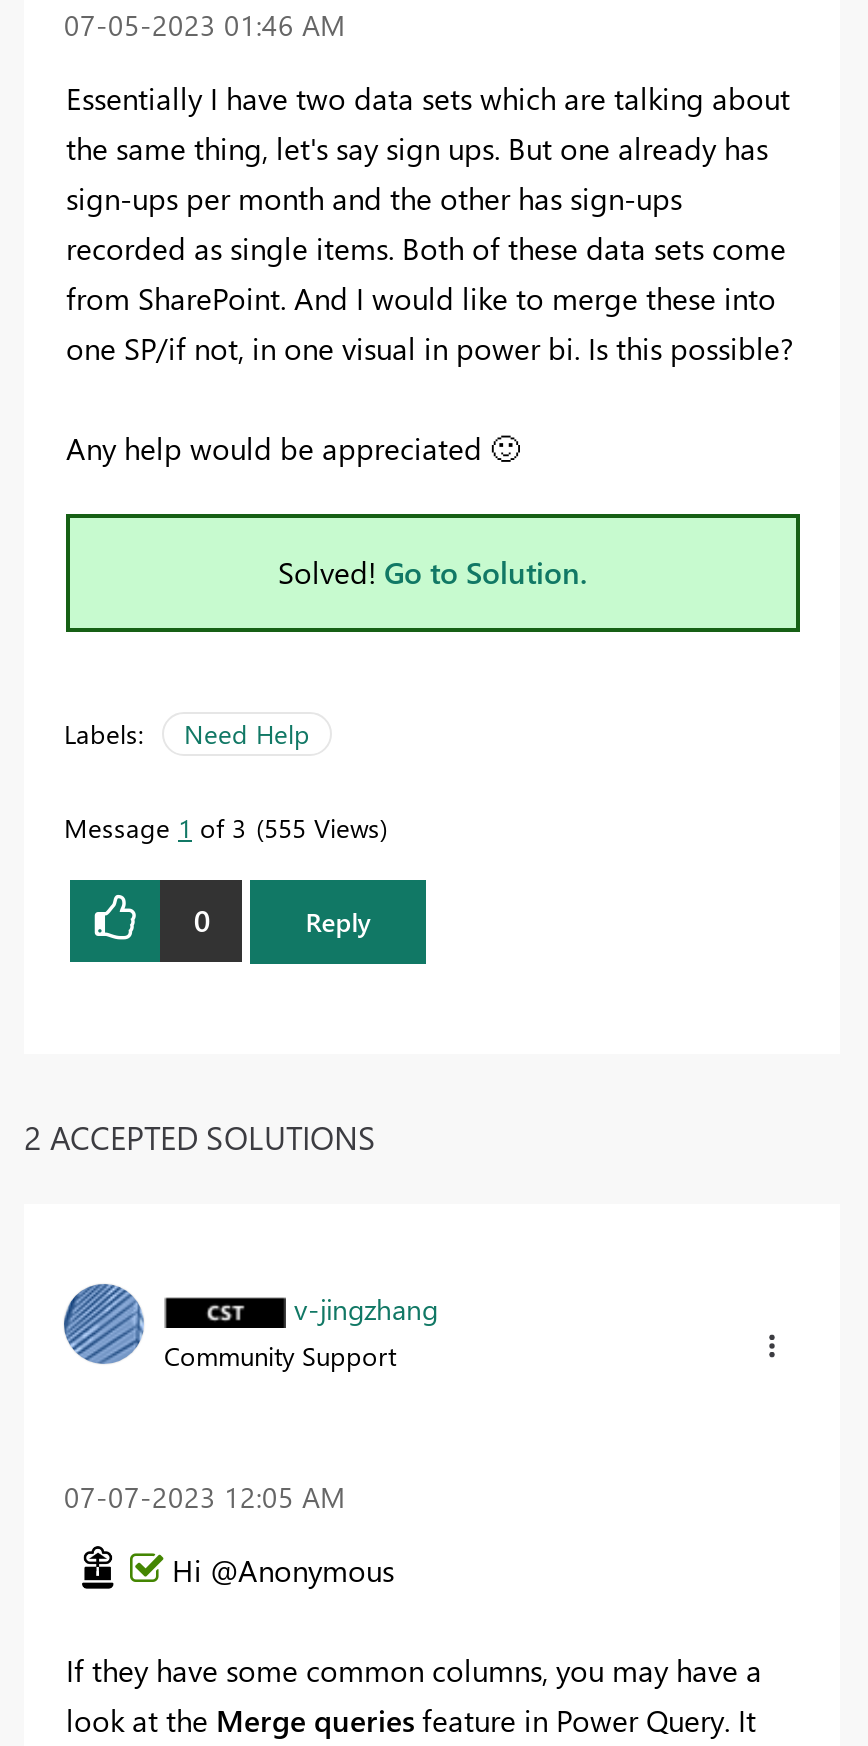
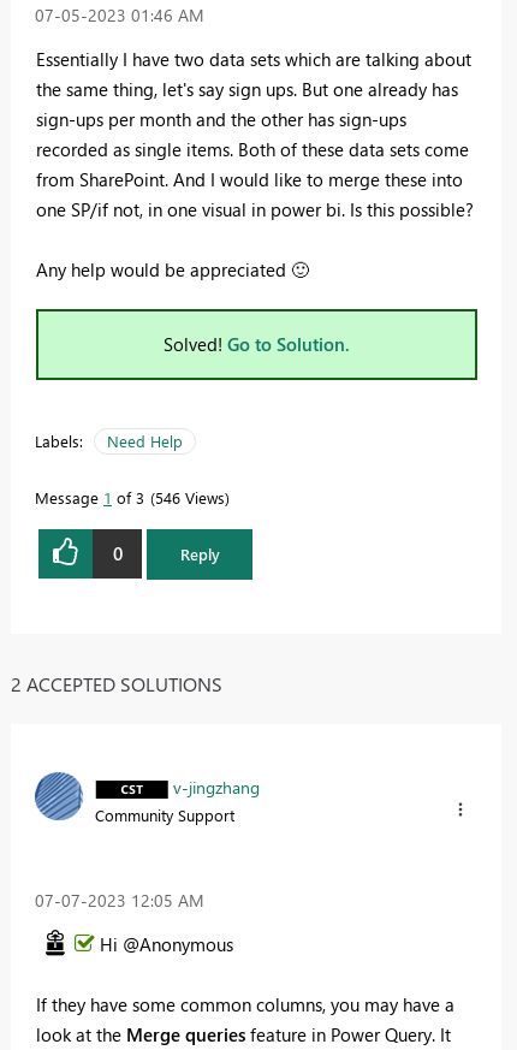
[64,809,380,843] Message 1 of 3 555 Views -> [35,487,225,507] Message 1 of 3 546 Views

